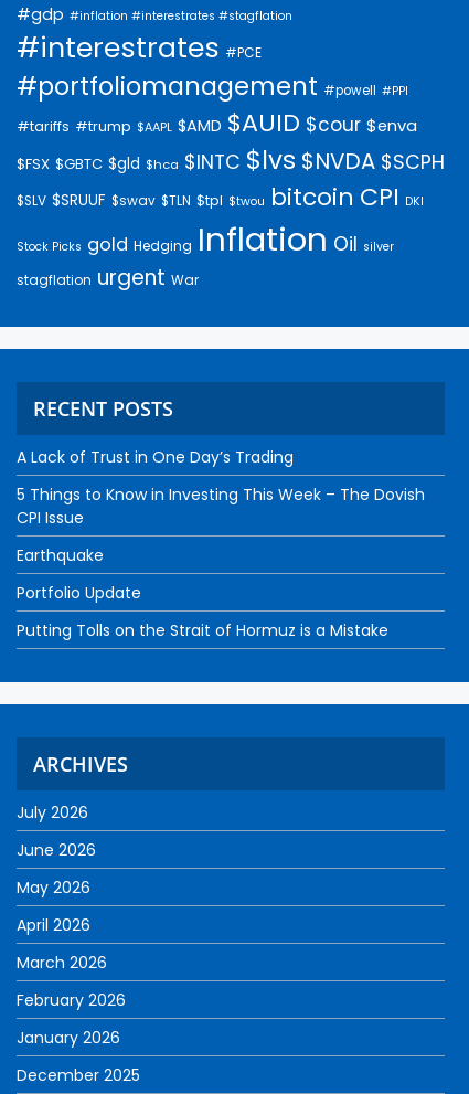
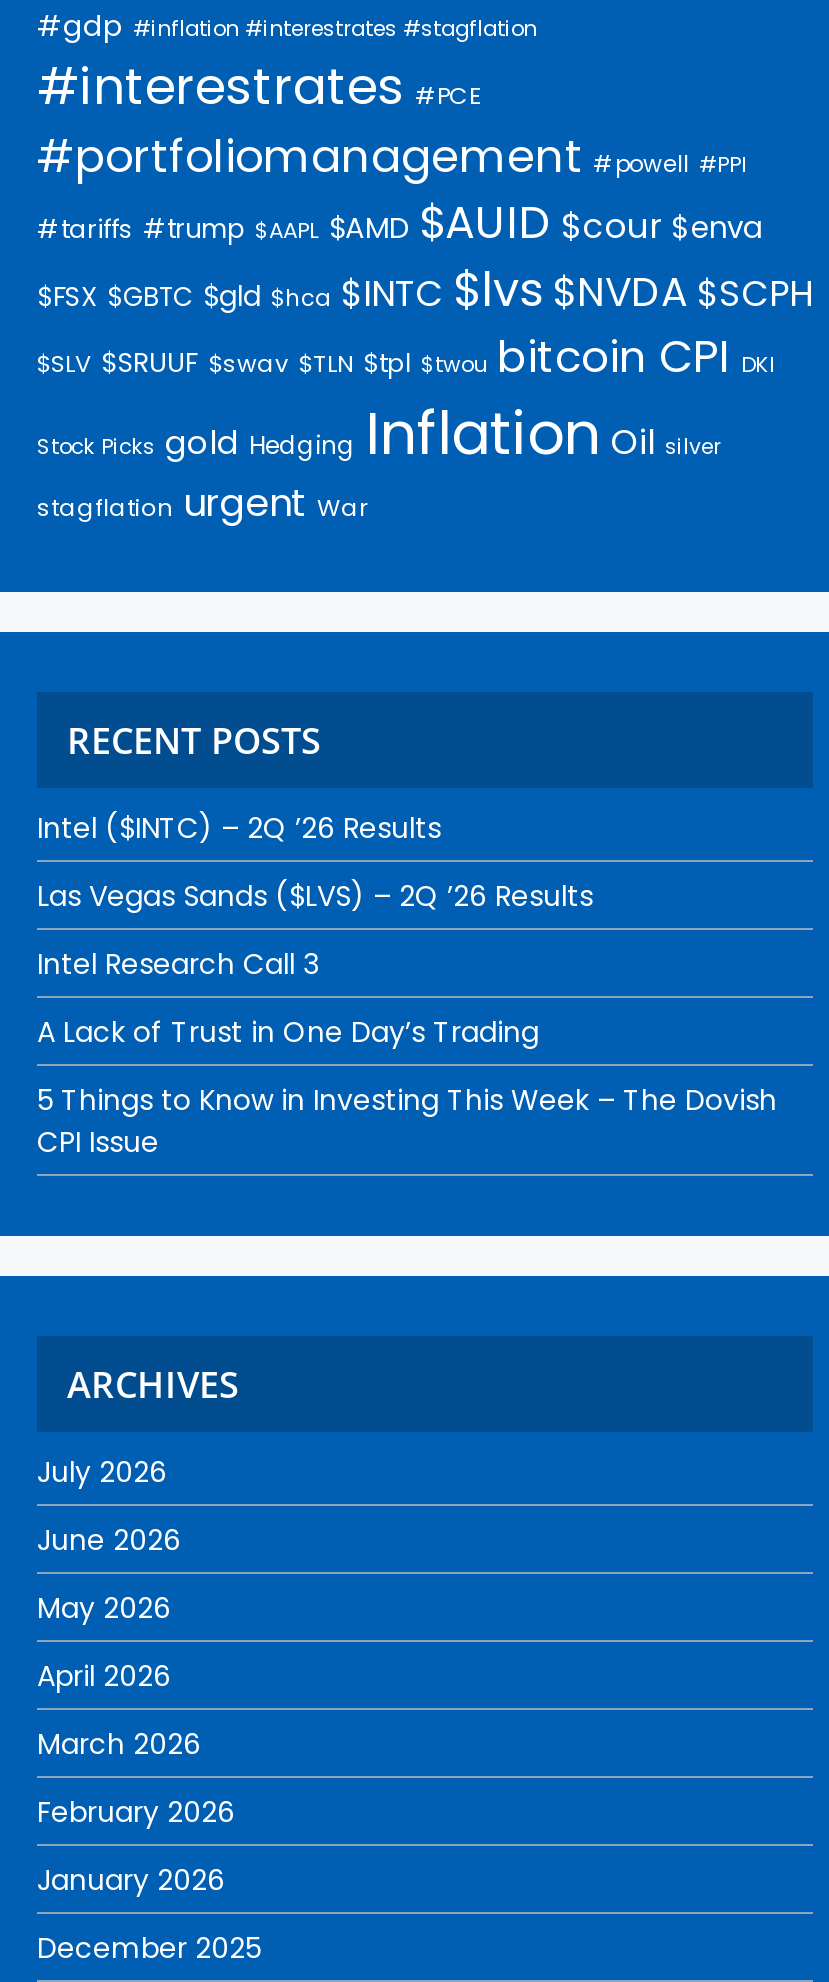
none -> [37,807,593,983] Intel ($INTC) – 2Q ’26 Results | Las Vegas Sands ($LVS) – 2Q ’26 Results | Intel Research Call 3
moved [17,445,425,528] -> [37,1011,777,1161]: A Lack of Trust in One Day’s Trading | 5 Things to Know in Investing This Week – The Dovish | CPI Issue
[17,544,388,641] Earthquake | Portfolio Update | Putting Tolls on the Strait of Hormuz is a Mistake -> none

